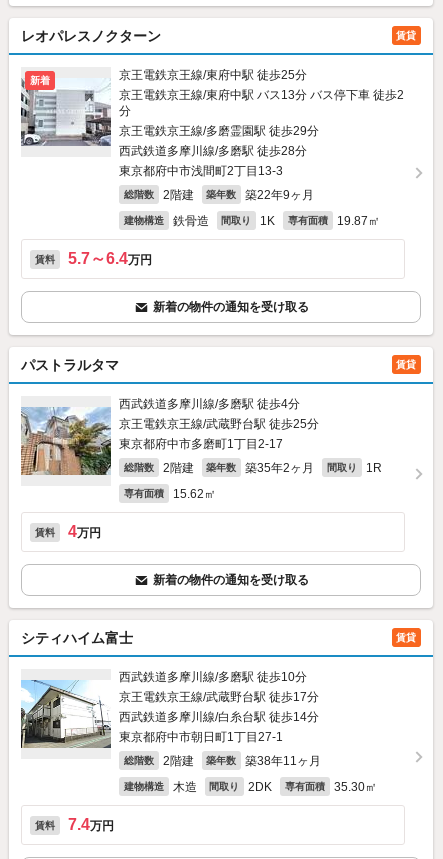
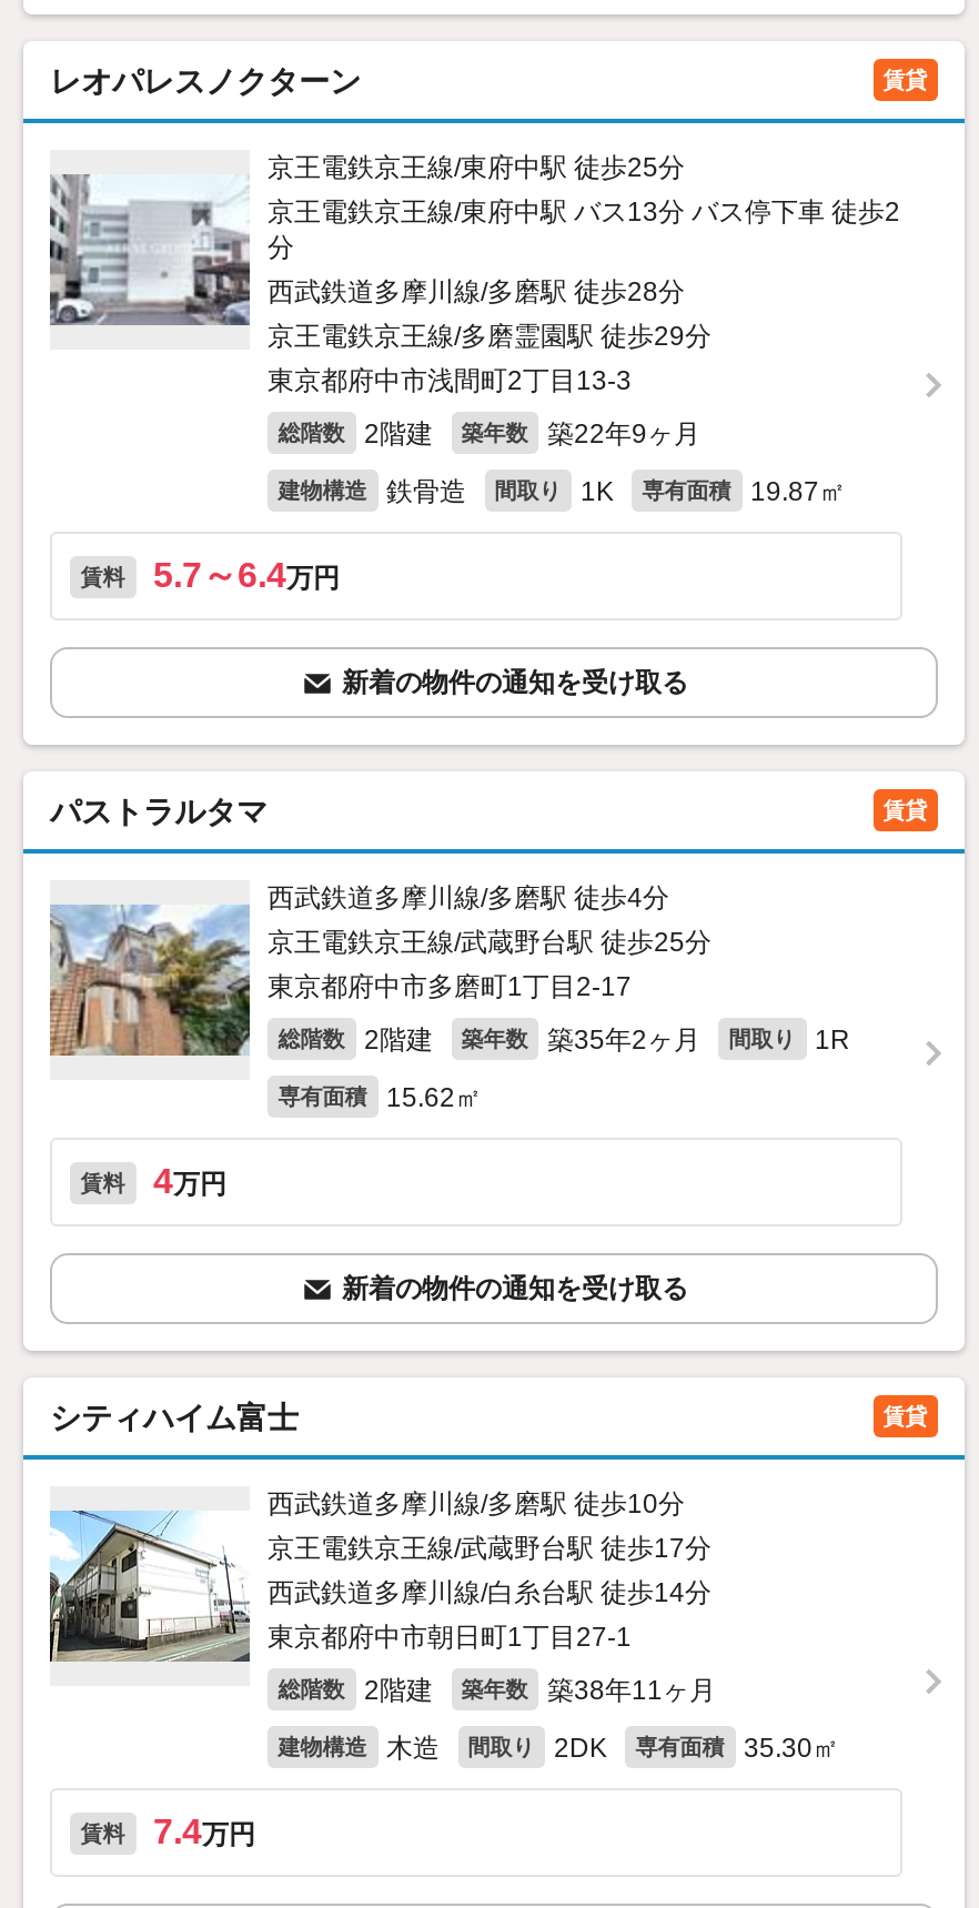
[30,74,50,85] 新着 -> none
moved [119,124,319,138] -> [268,321,711,352]: 京王電鉄京王線/多磨霊園駅 徒歩29分
moved [119,144,307,158] -> [268,276,685,307]: 西武鉄道多摩川線/多磨駅 徒歩28分

